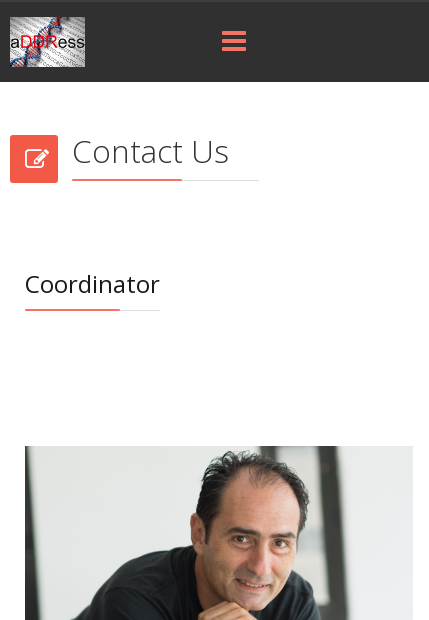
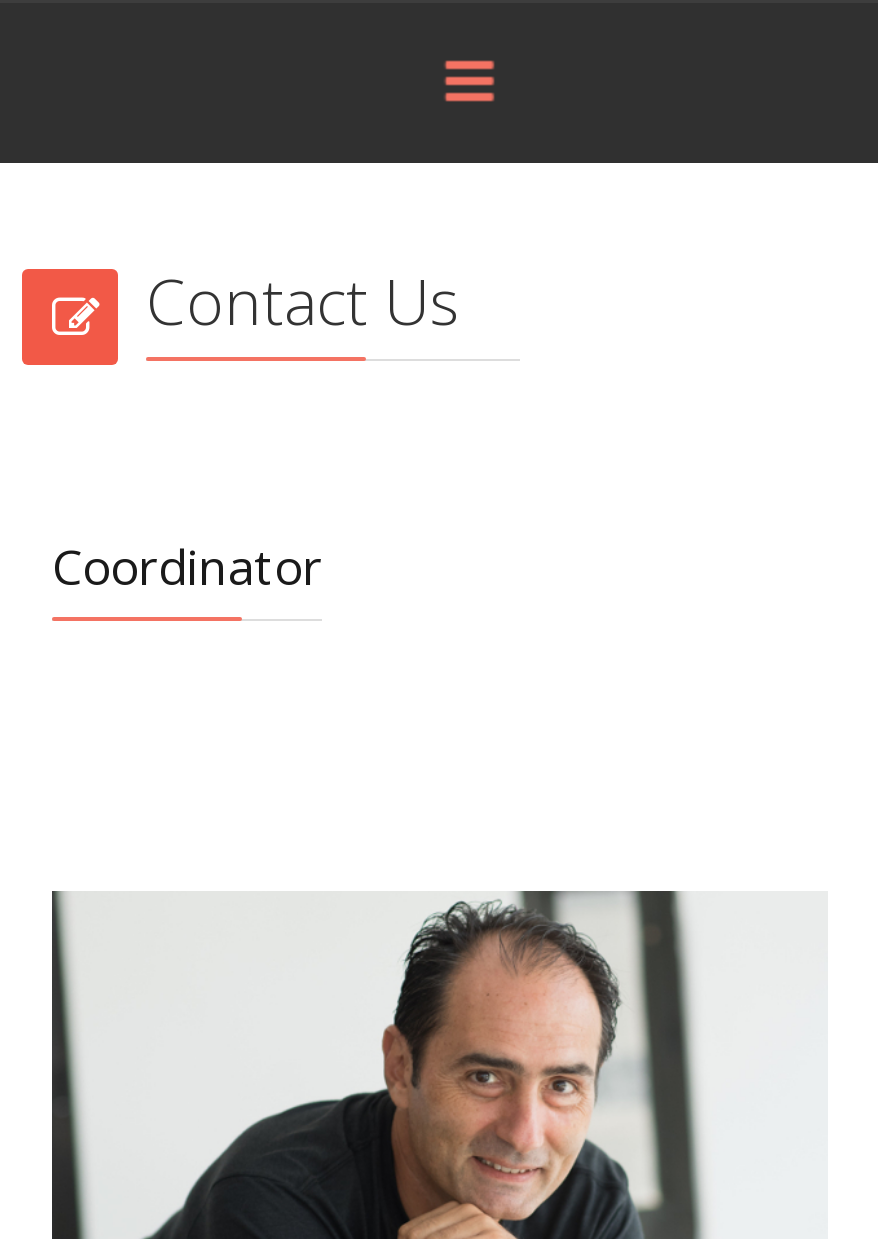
[9,16,86,68] [image] -> none

